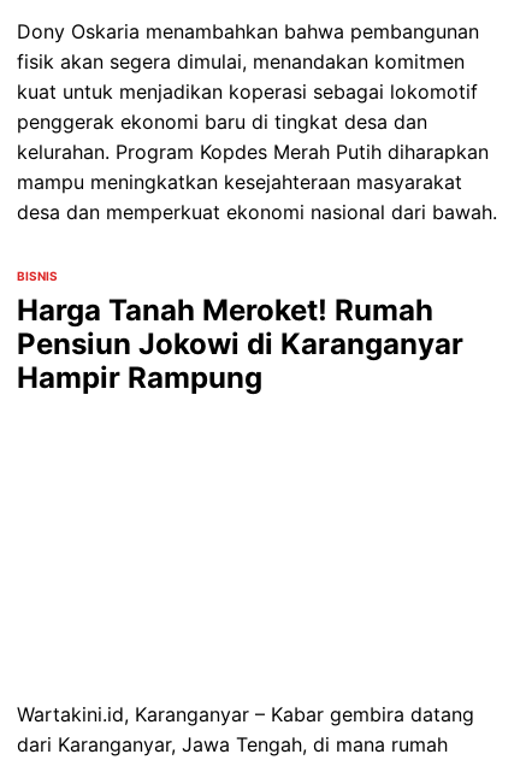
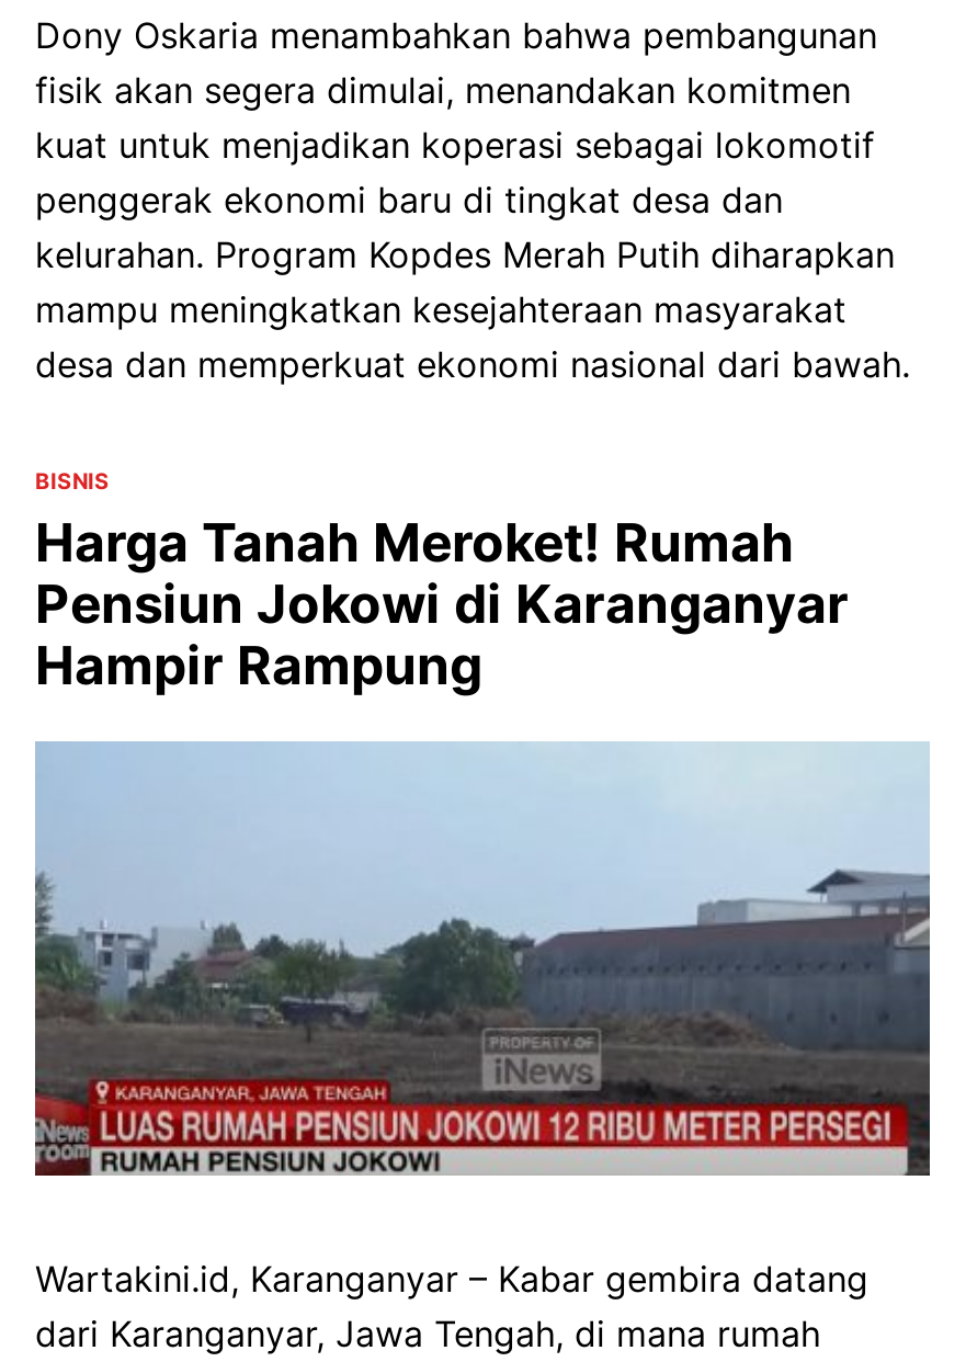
none -> [33,741,932,1178] [image]

